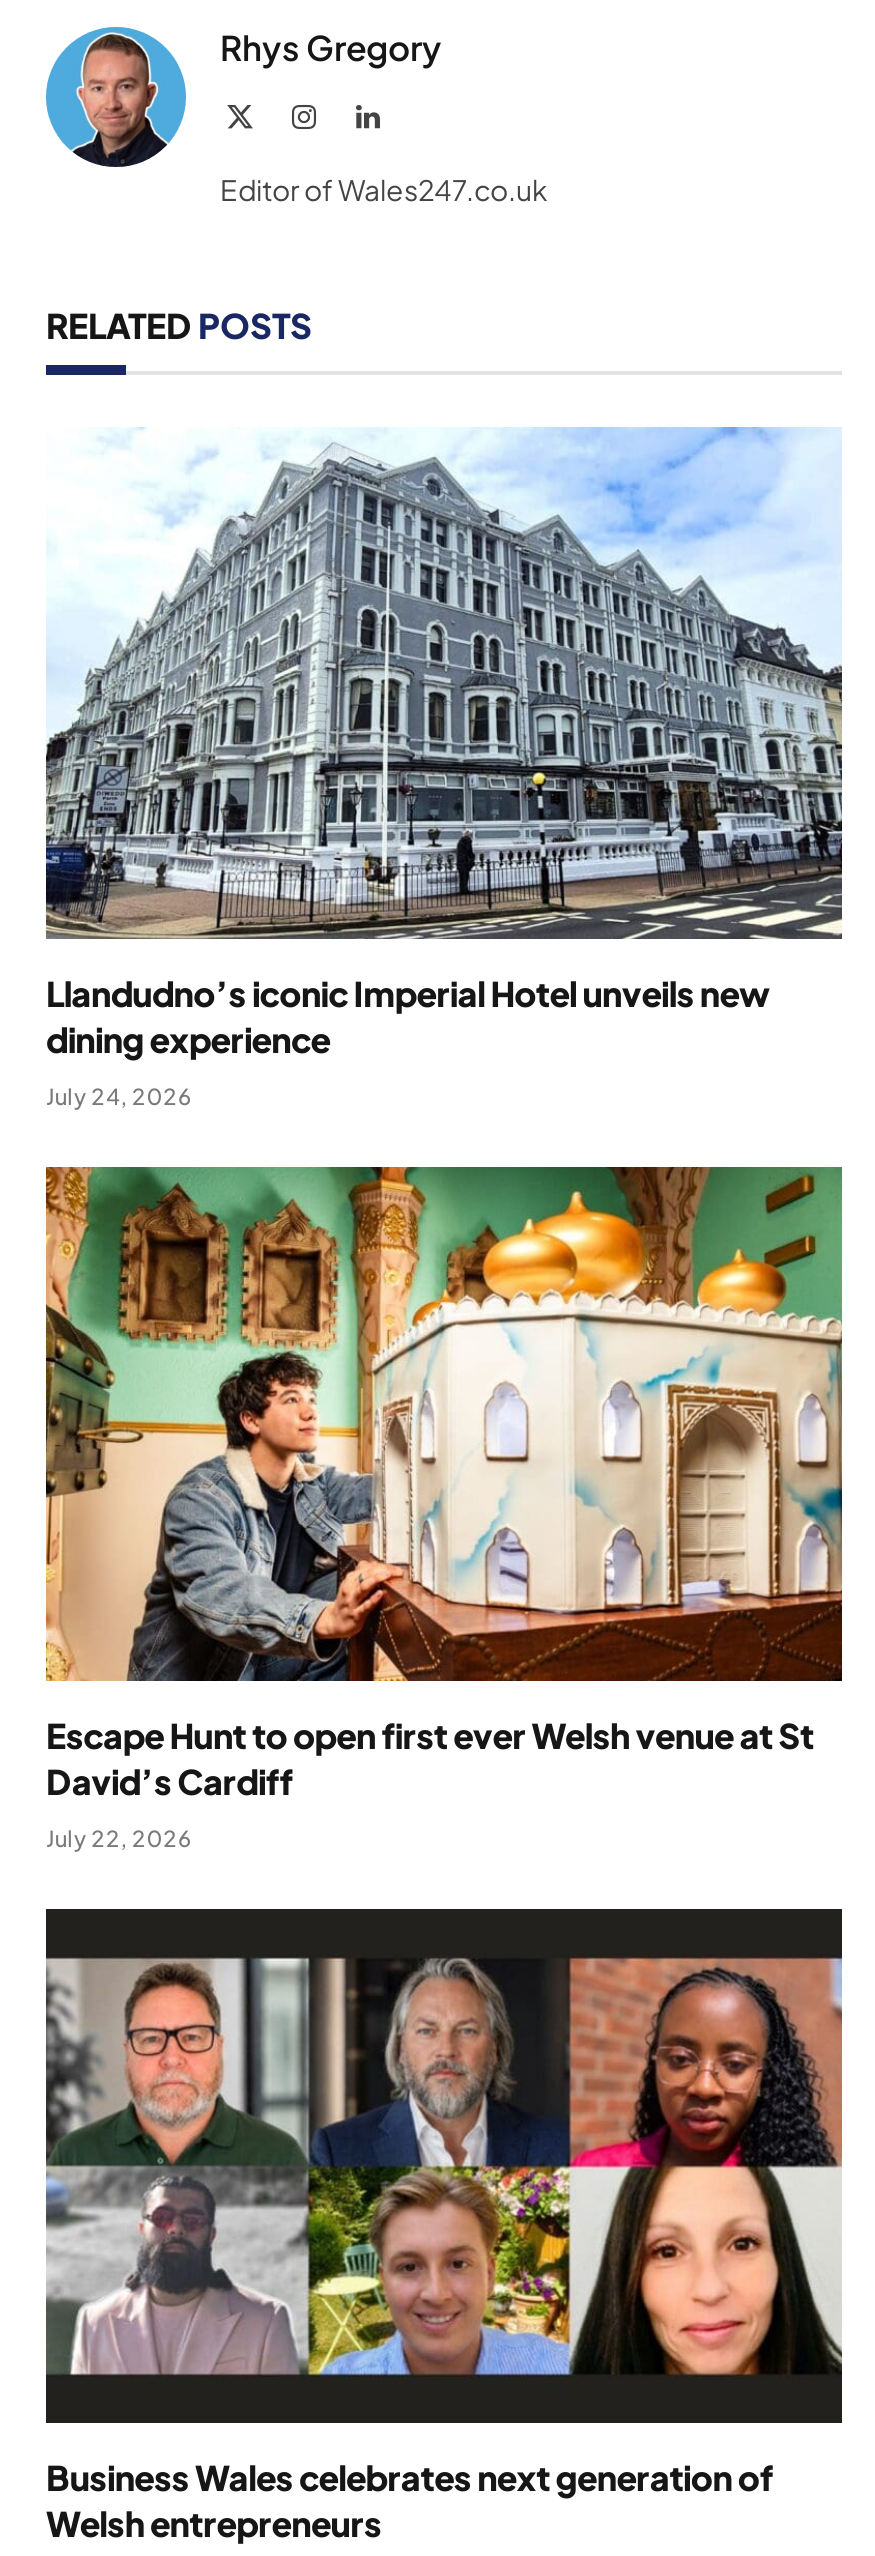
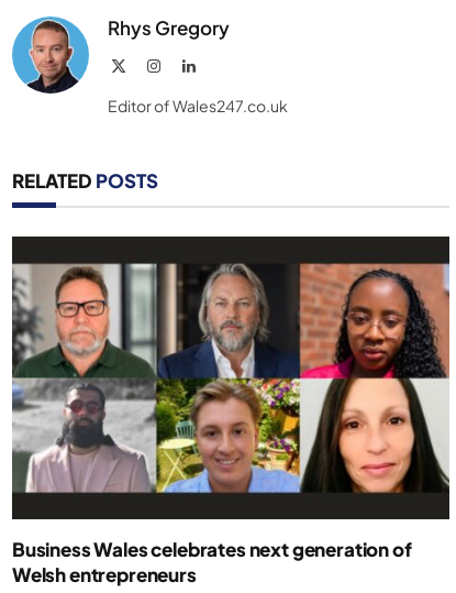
[44,425,844,1110] [image] | Llandudno’s iconic Imperial Hotel unveils new | dining experience | July 24, 2026 -> none
[44,1165,844,1852] [image] | Escape Hunt to open first ever Welsh venue at St | David’s Cardiff | July 22, 2026 -> none

